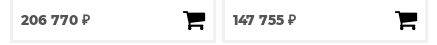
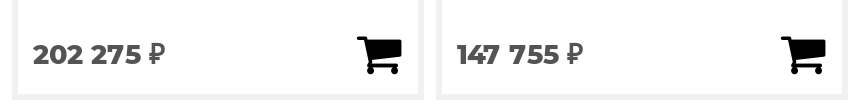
[20,12,89,28] 206 770 ₽ -> [33,39,165,71] 202 275 ₽

